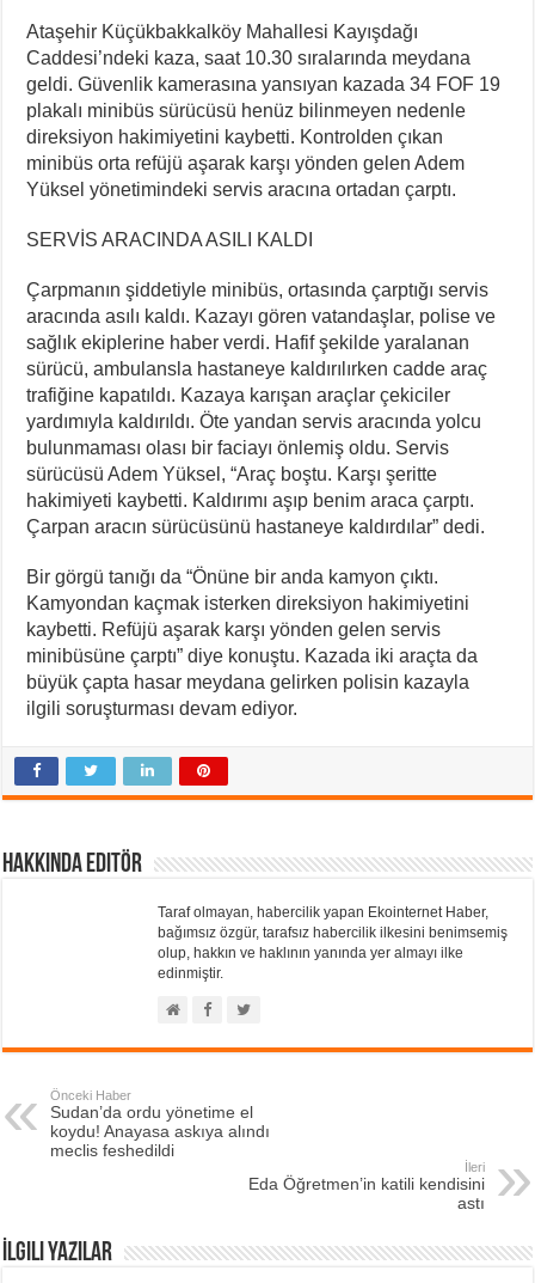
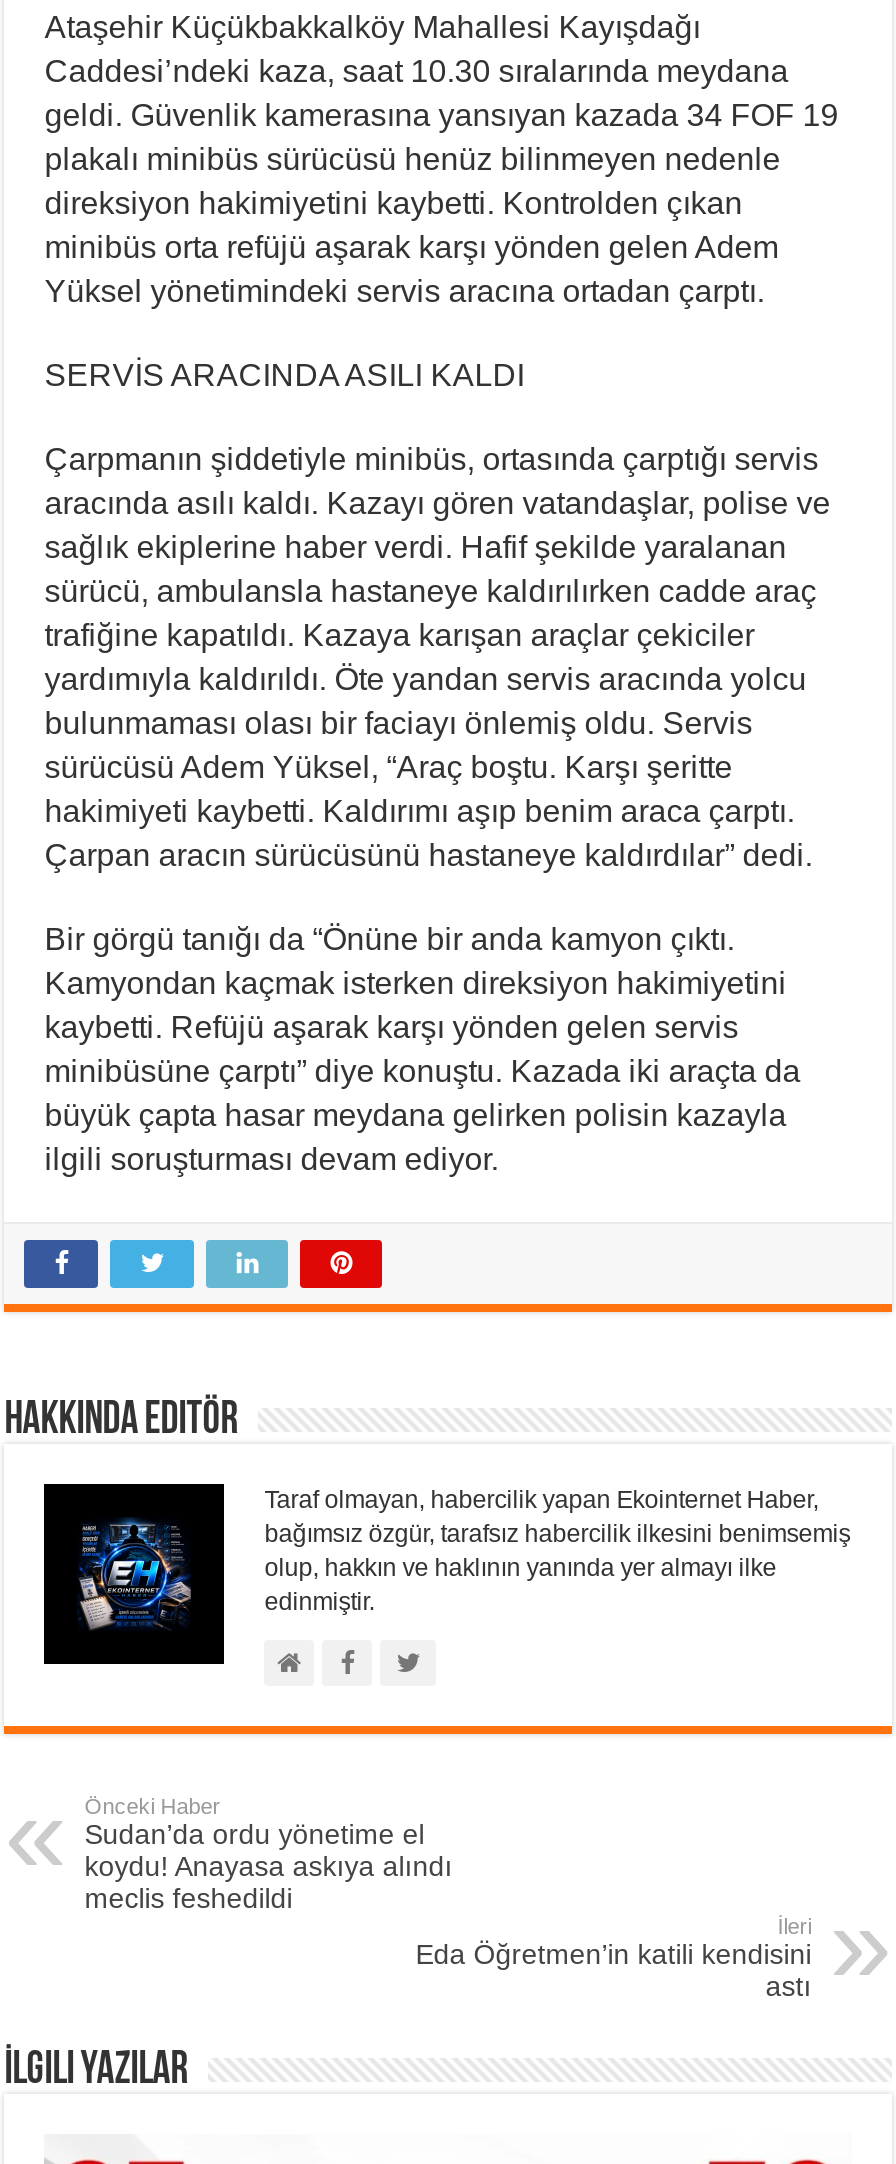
none -> [42,1482,226,1666] [image]

